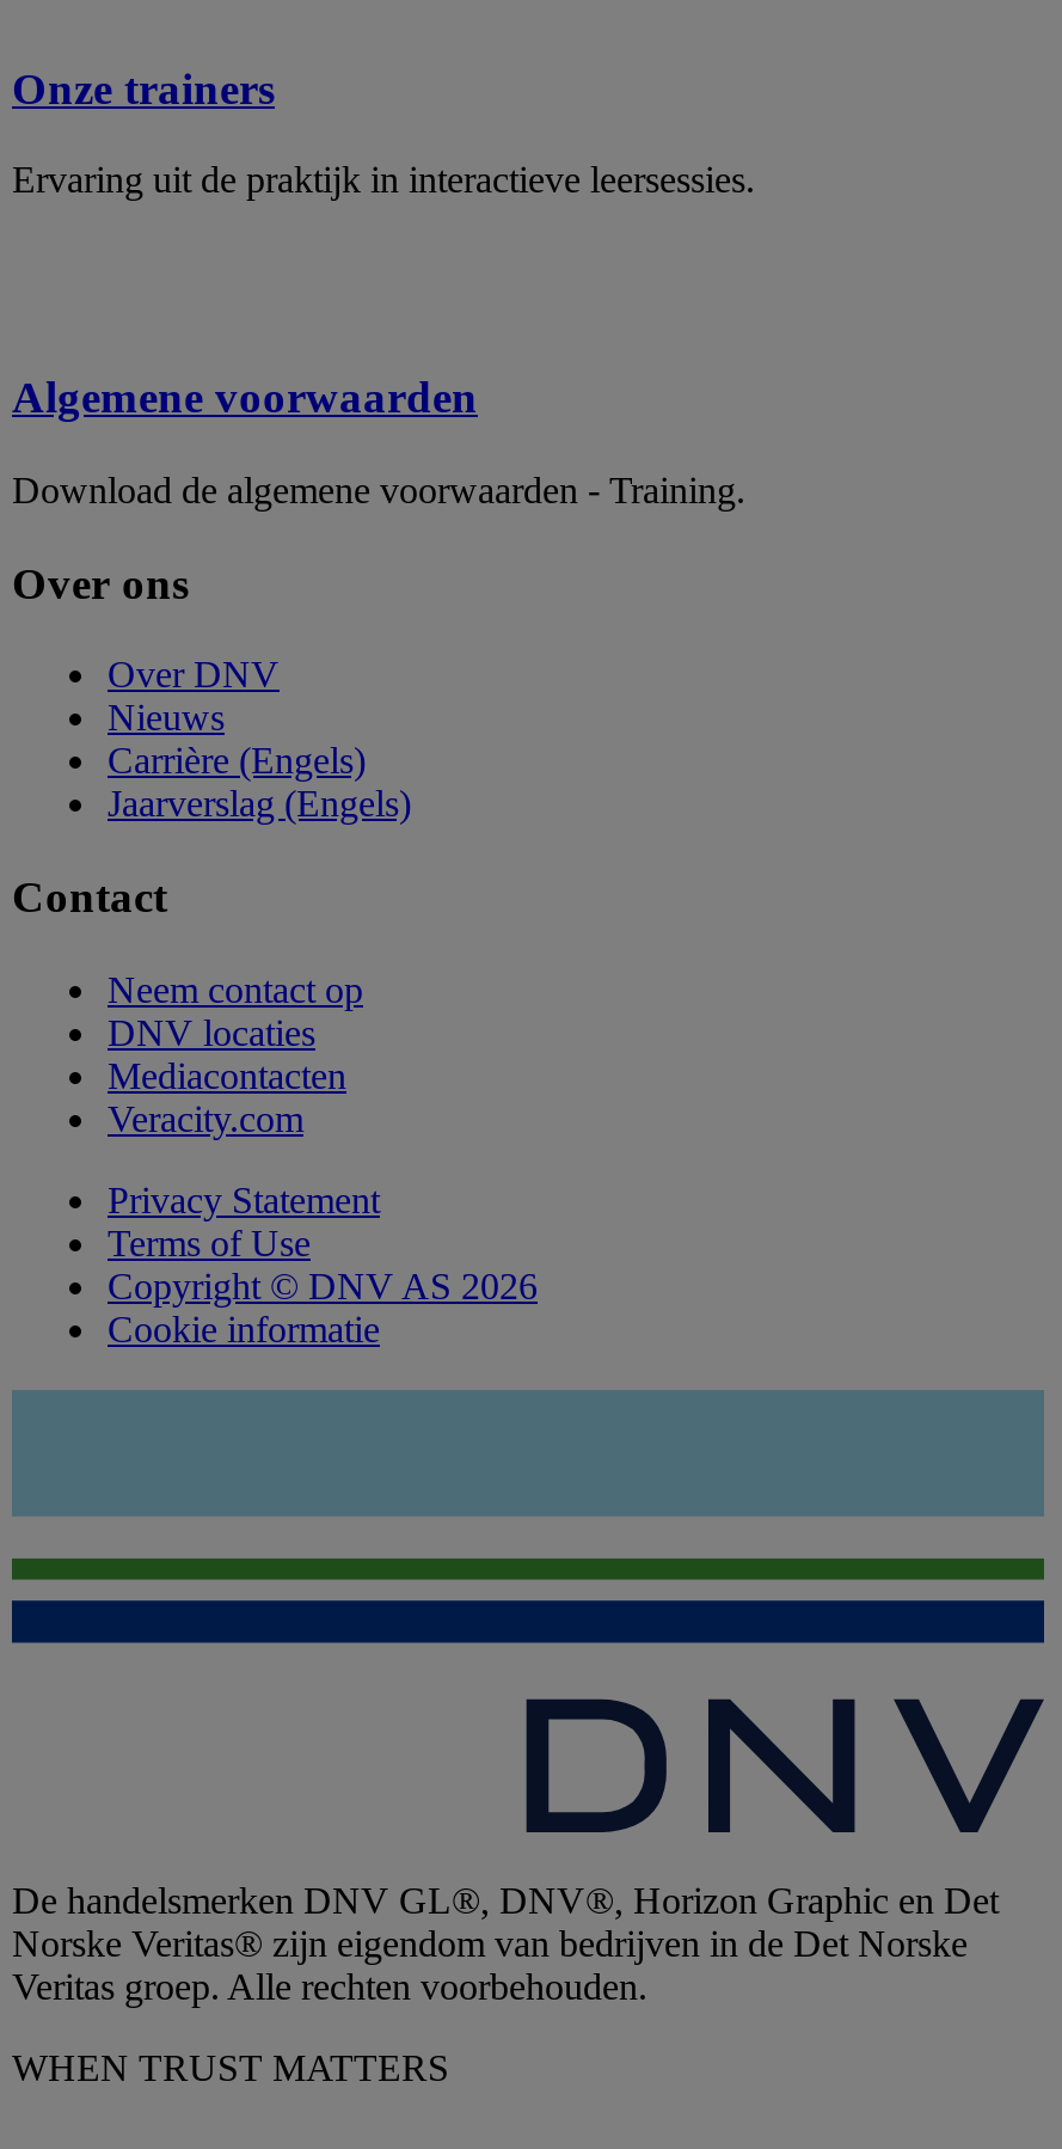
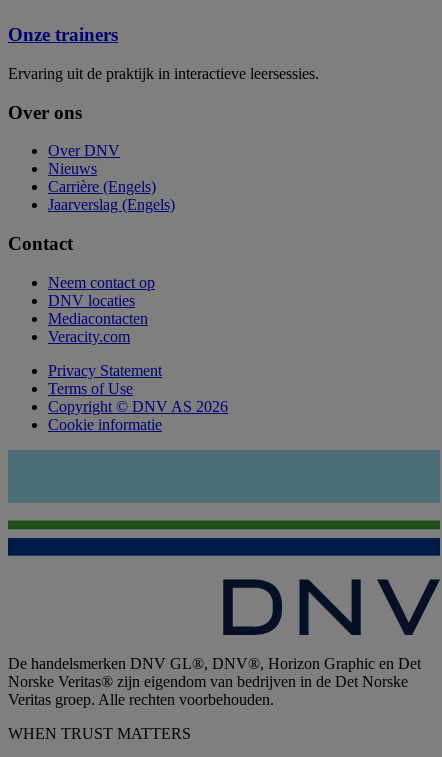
[12,372,745,510] Algemene voorwaarden | Download de algemene voorwaarden - Training. -> none

